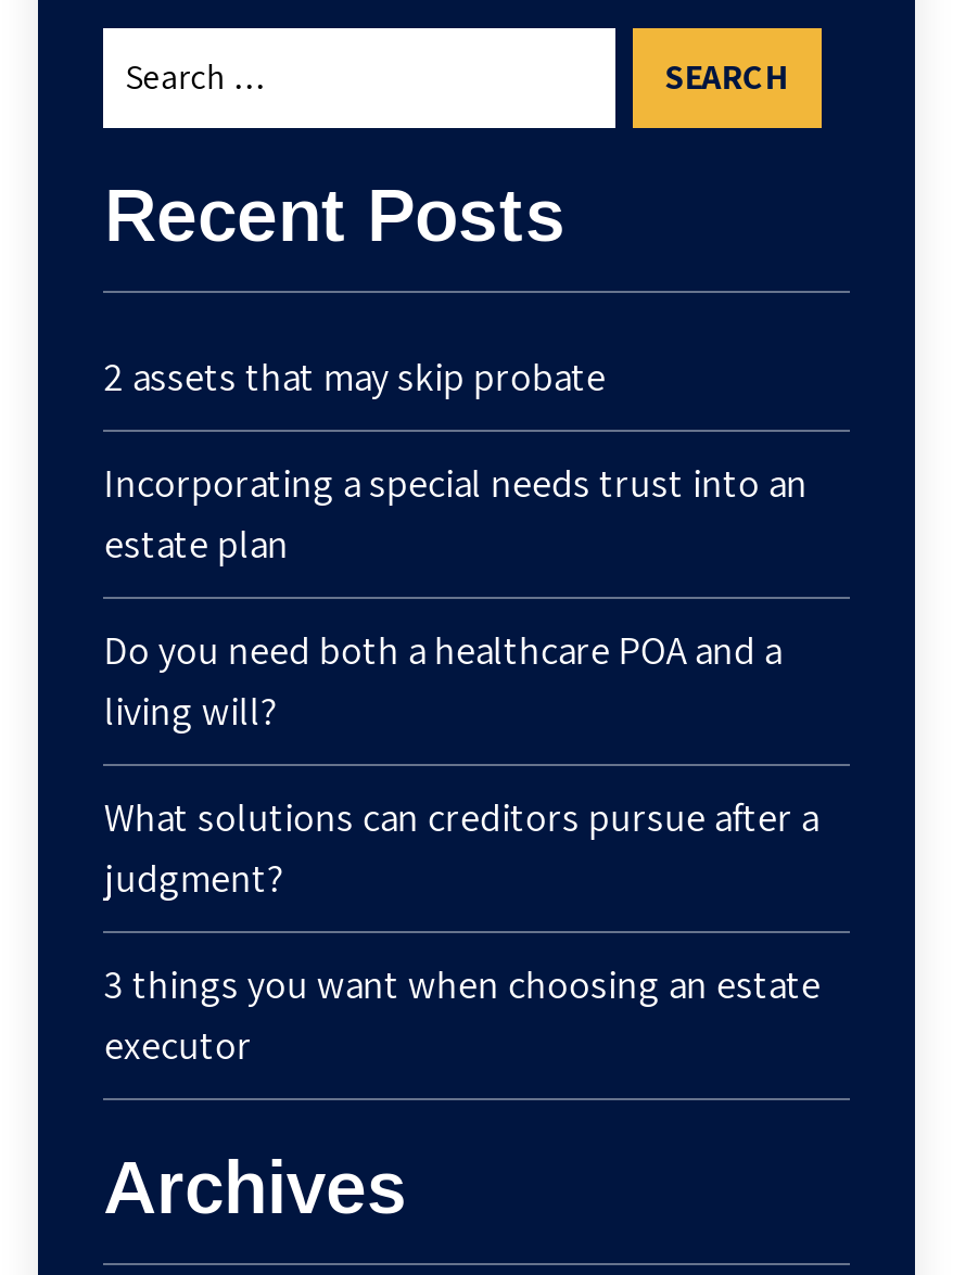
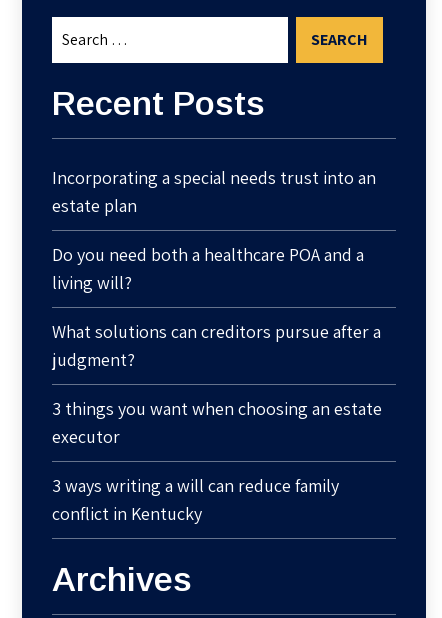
[104,352,605,401] 2 assets that may skip probate -> none
moved [104,458,820,1070] -> [52,166,382,448]: Incorporating a special needs trust into an | estate plan | Do you need both a healthcare POA and a | living will? | What solutions can creditors pursue after a | judgment? | 3 things you want when choosing an estate | executor
none -> [52,474,339,525] 3 ways writing a will can reduce family | conflict in Kentucky

